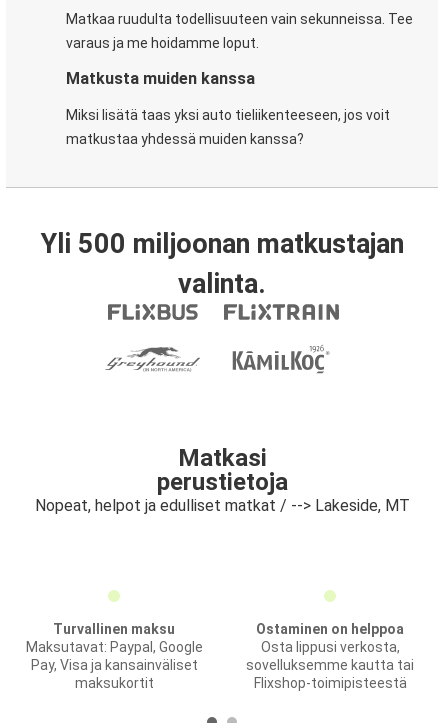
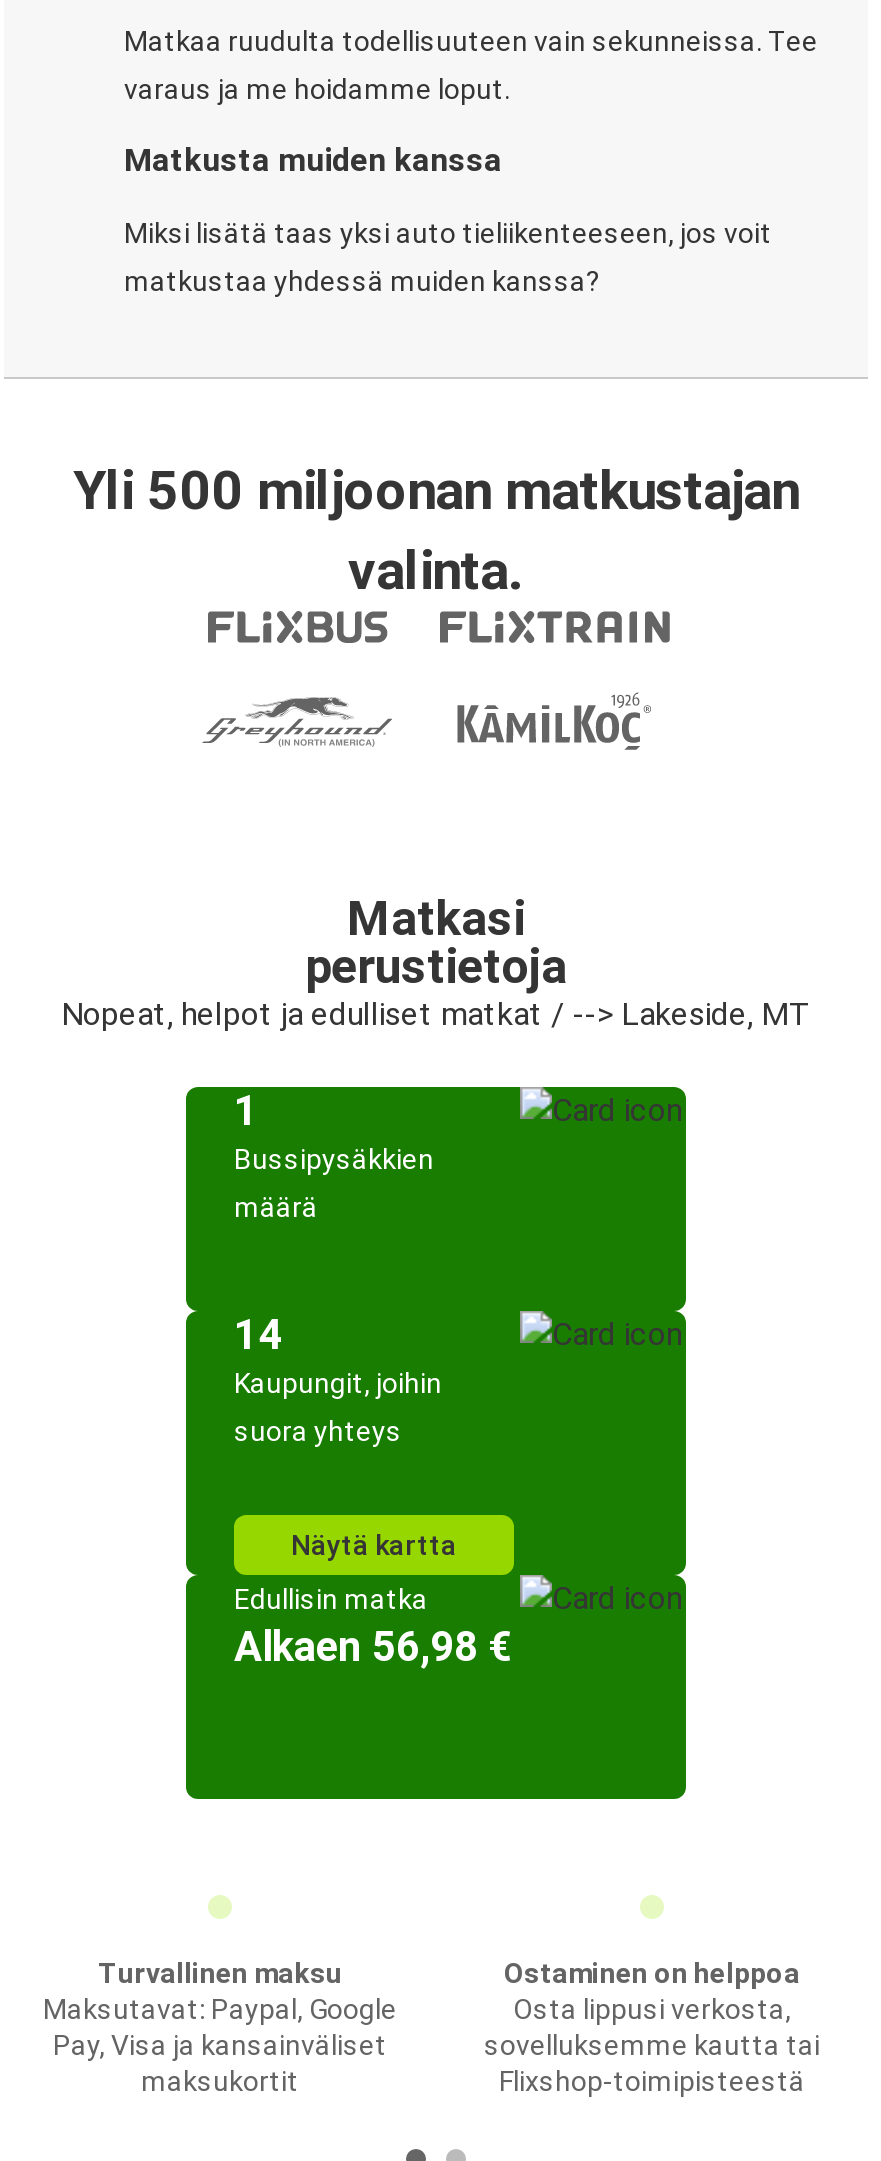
none -> [184,1085,688,1801] [image] | 1 | Bussipysäkkien | määrä | 14 | Kaupungit, joihin | suora yhteys
none -> [234,1529,512,1671] Näytä kartta | Edullisin matka | Alkaen 56,98 €

